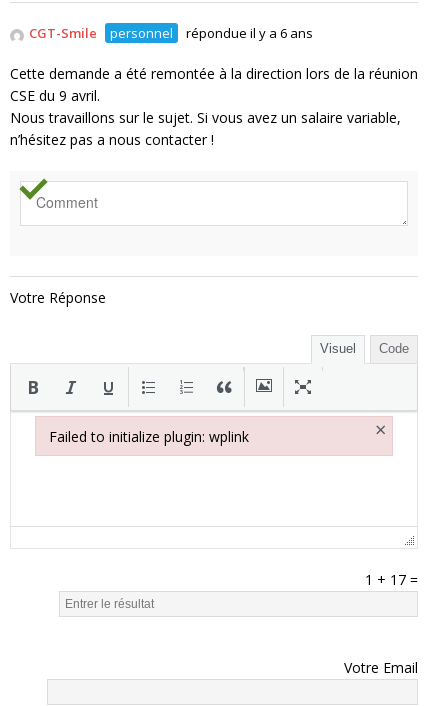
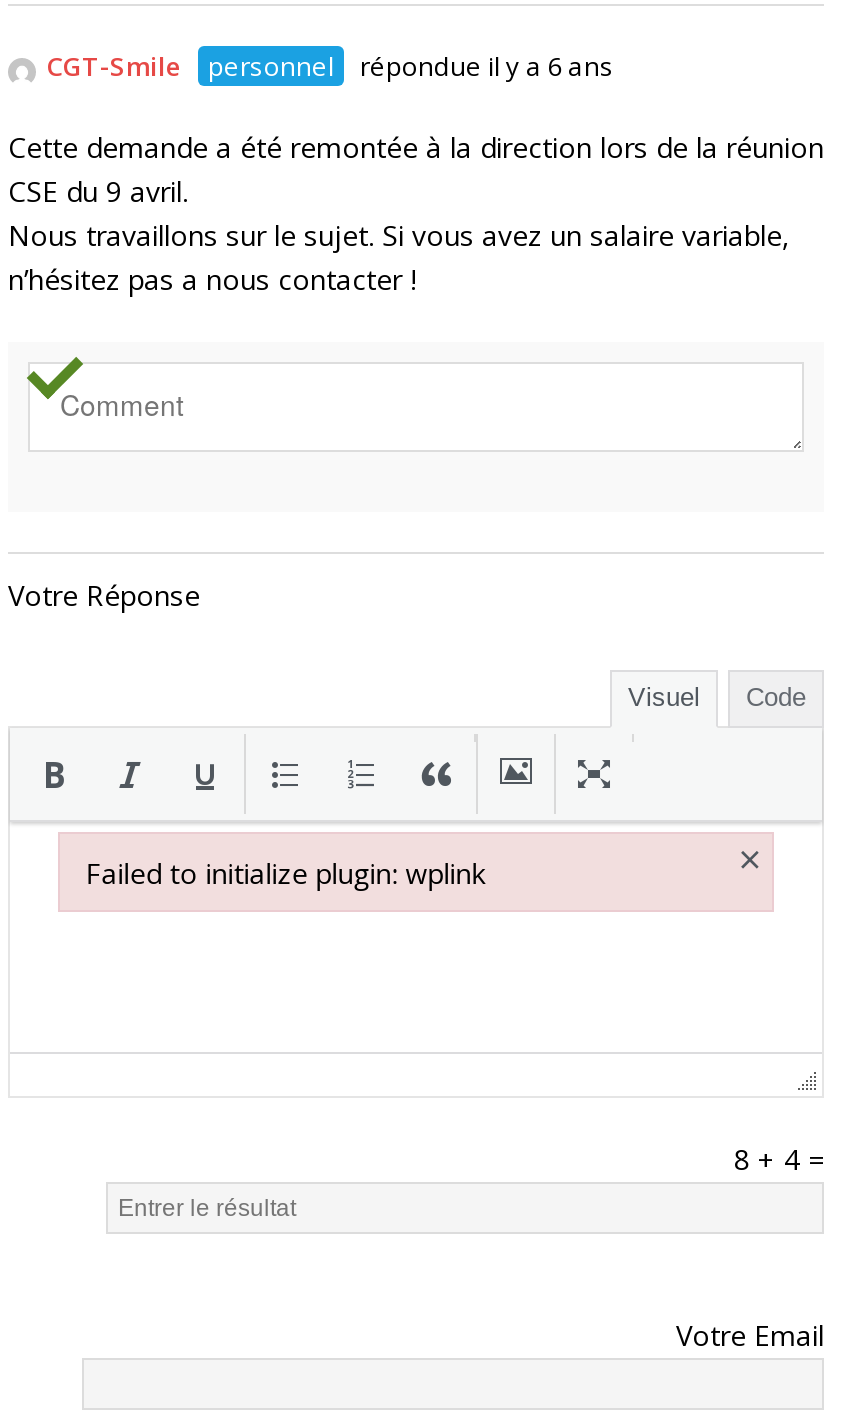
[365,570,418,589] 1 + 17 = -> [734,1141,824,1179] 8 + 4 =

